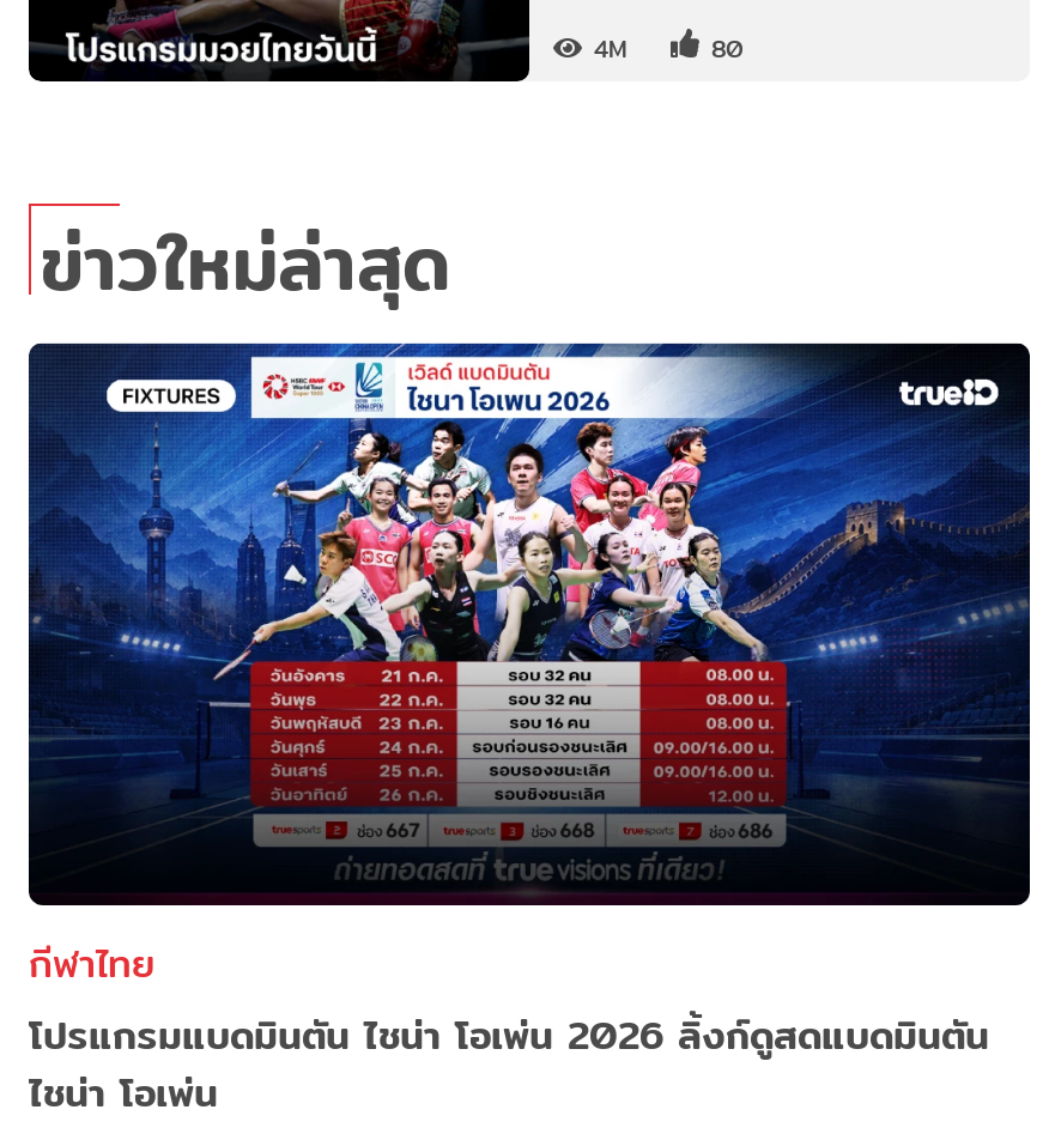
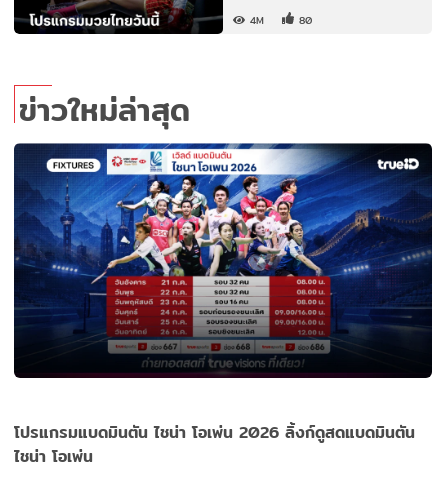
[29,935,156,995] กีฬาไทย -> none

